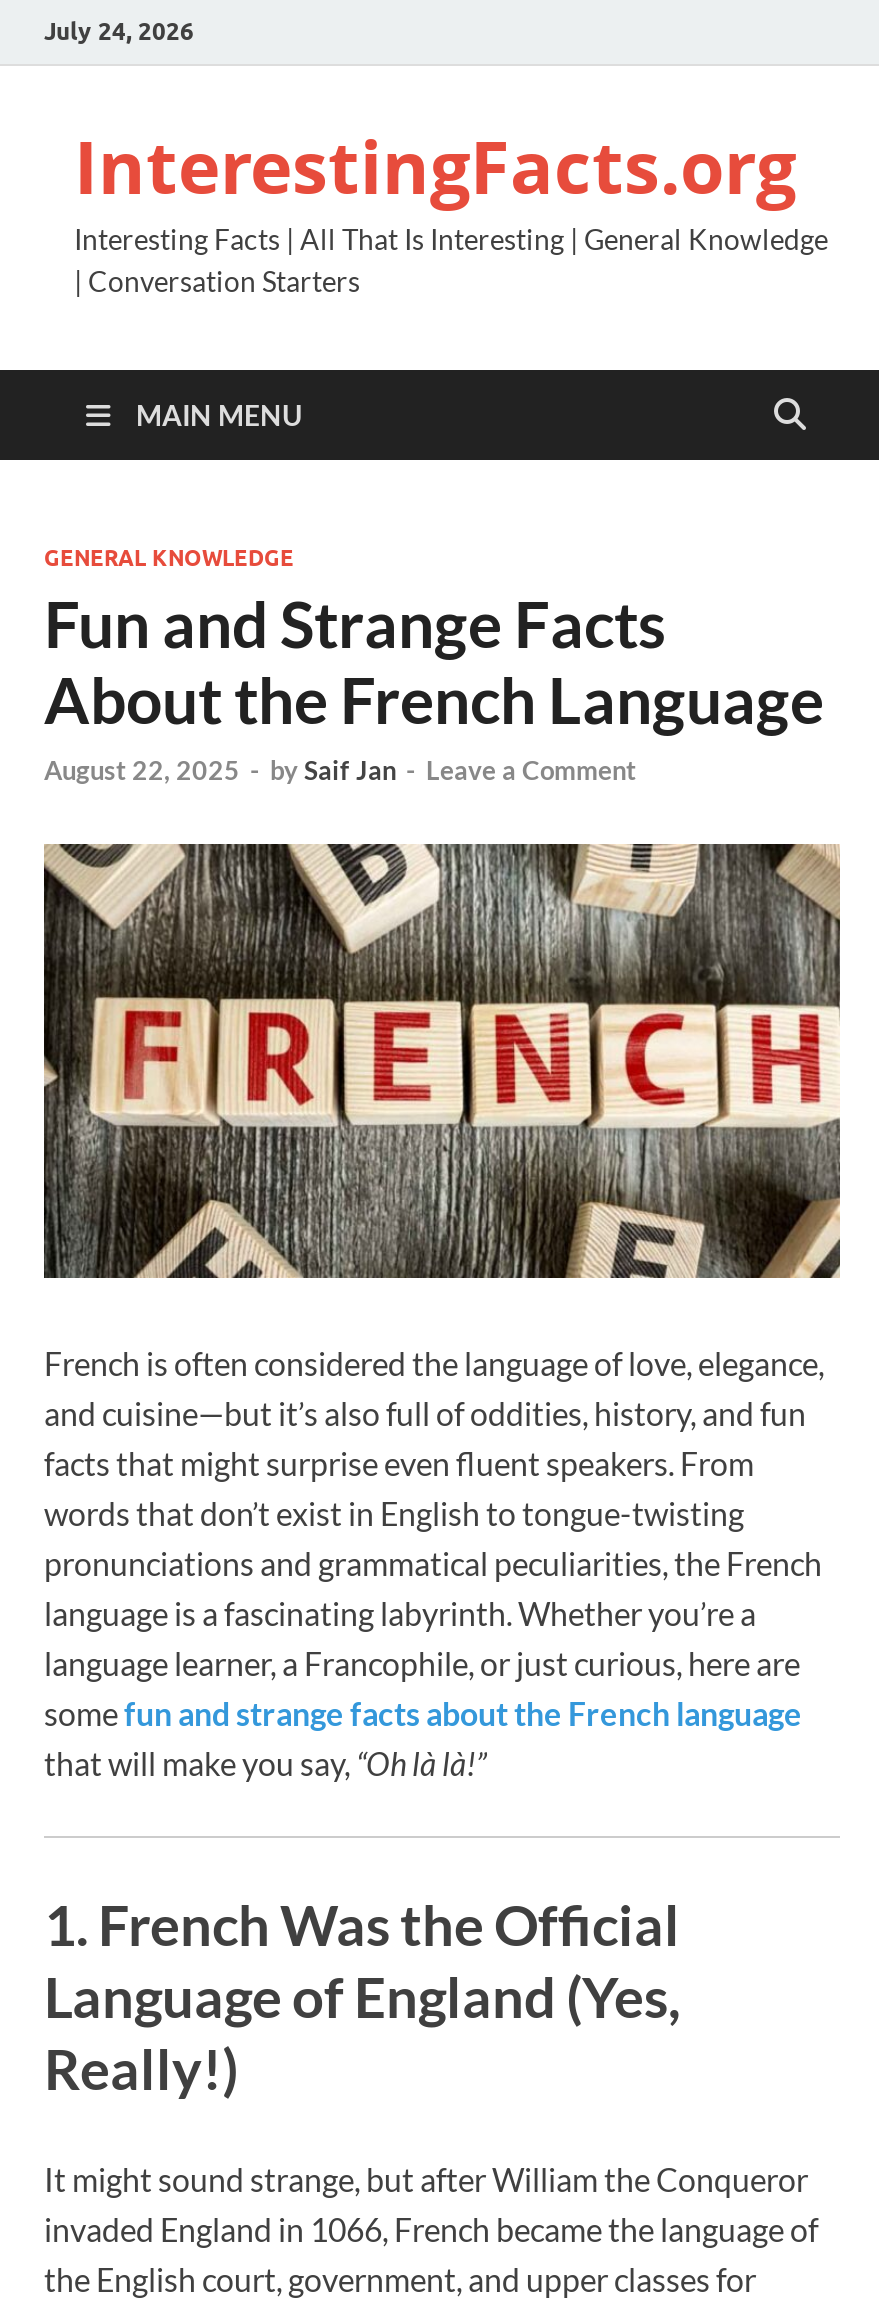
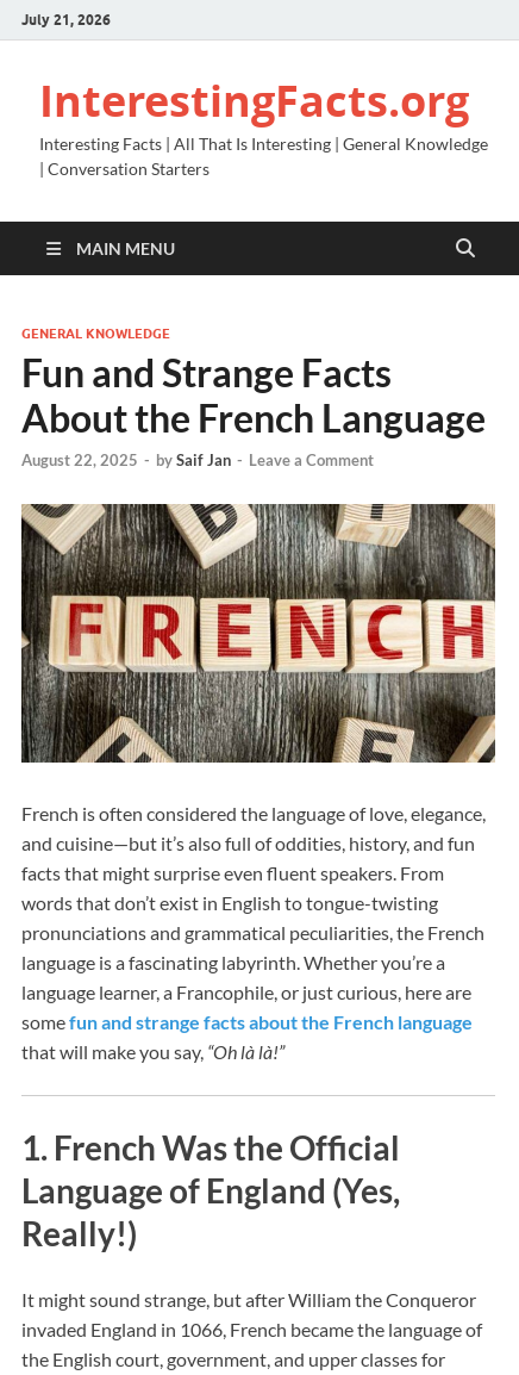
[44,15,194,45] July 24, 2026 -> [21,10,111,28] July 21, 2026

